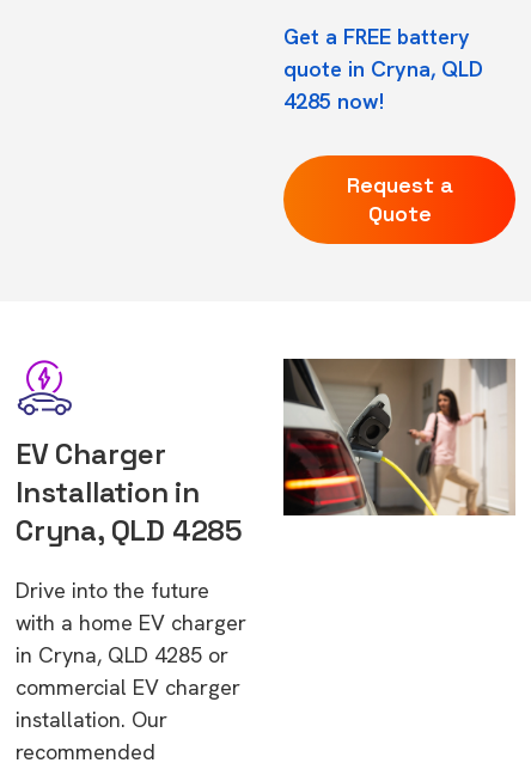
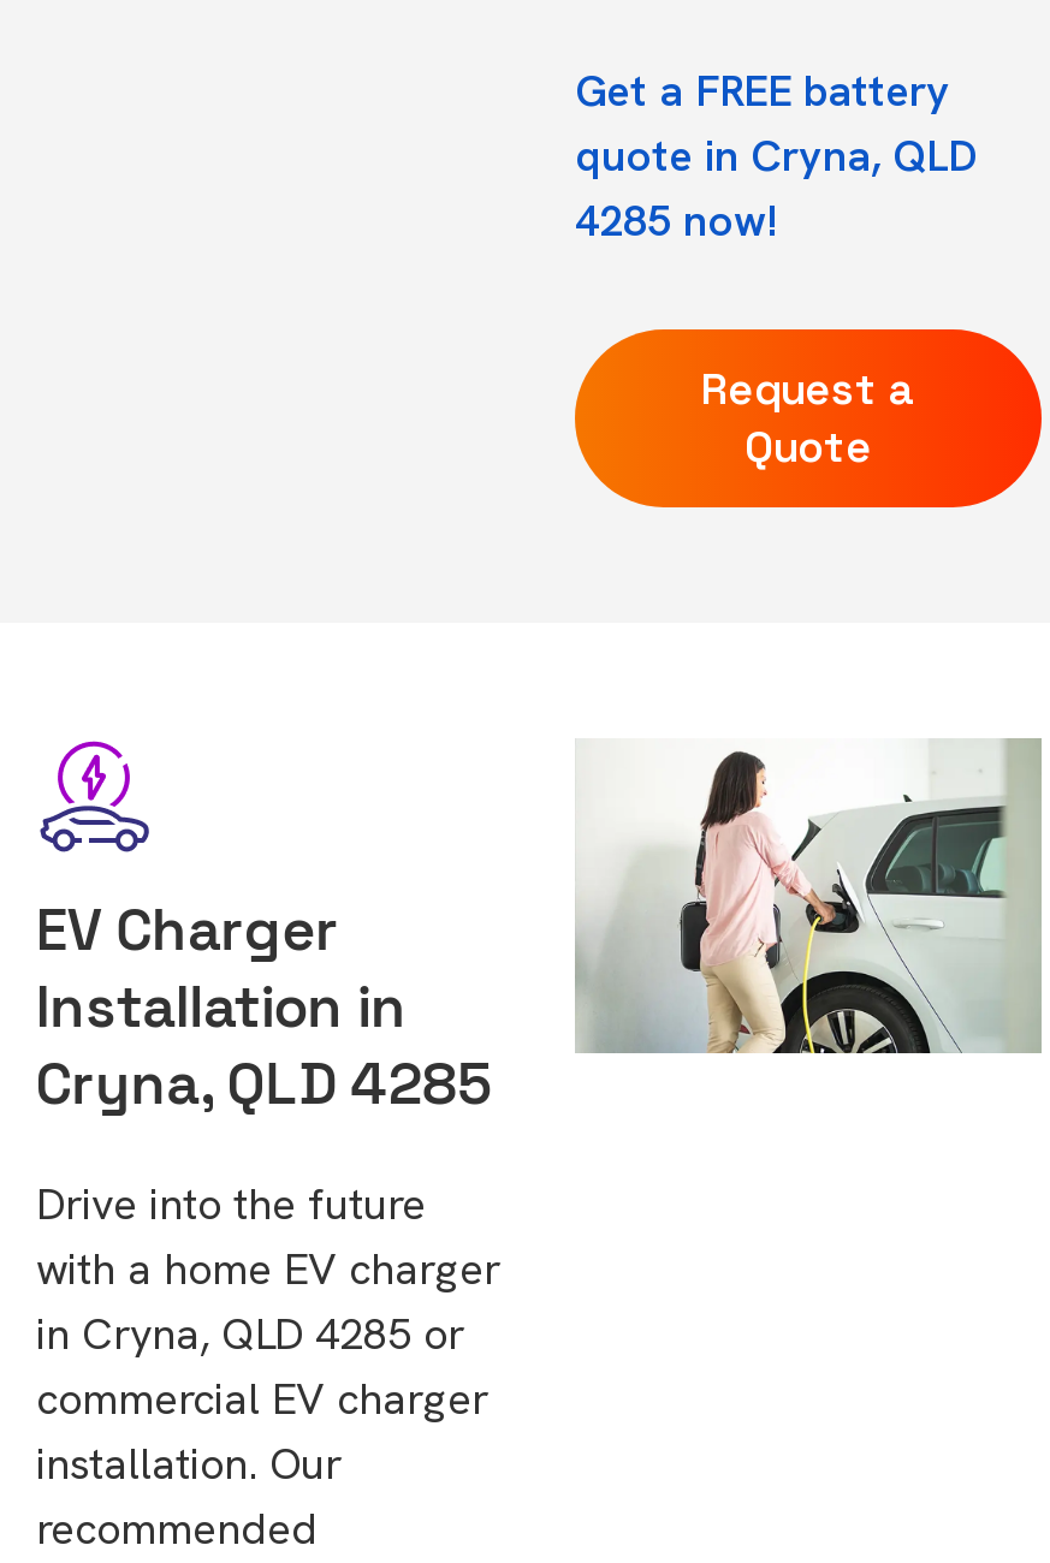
[282,358,513,517] [image] -> [575,738,1039,1056] [image]

